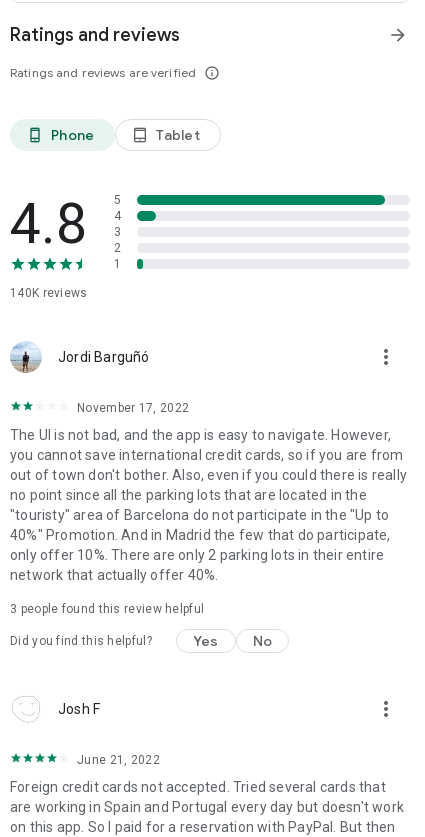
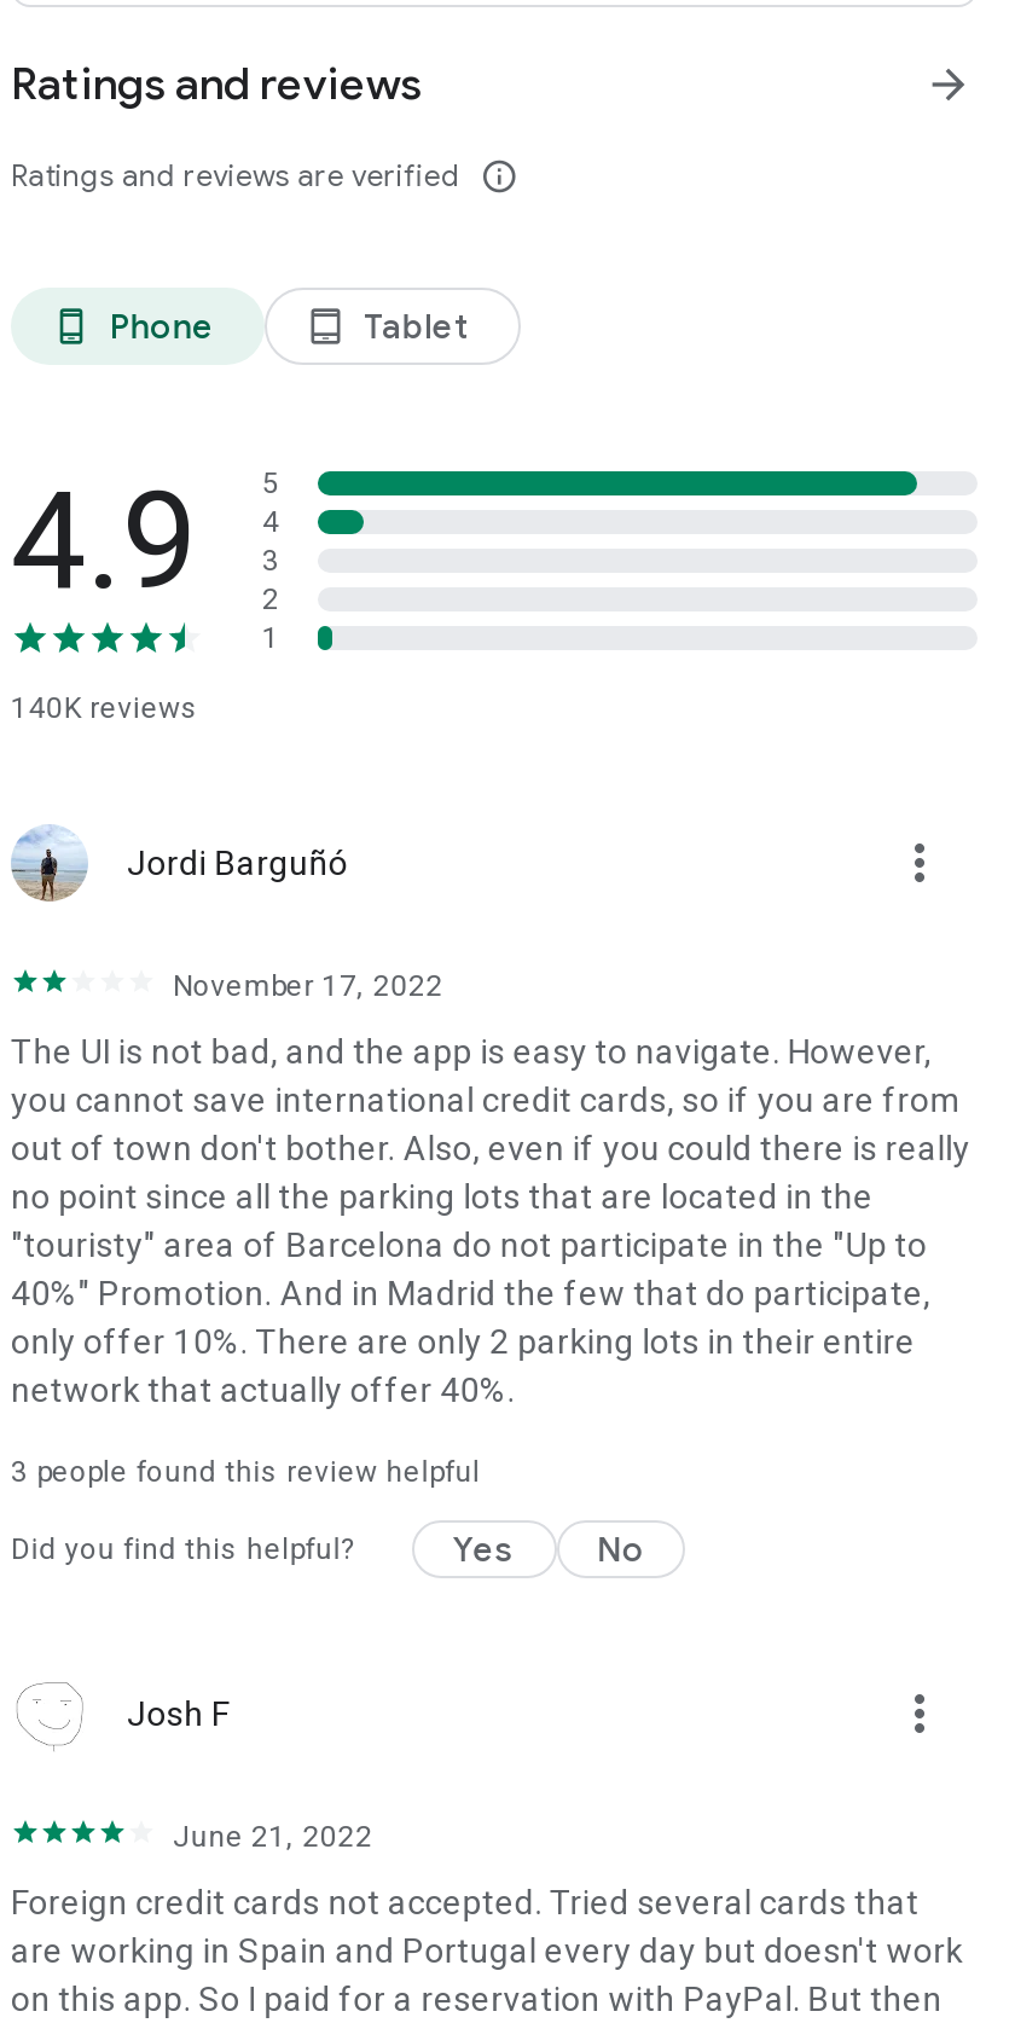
[10,191,121,257] 4.8 5 4 3 2 -> [11,462,280,621] 4.9 5 4 3 2

